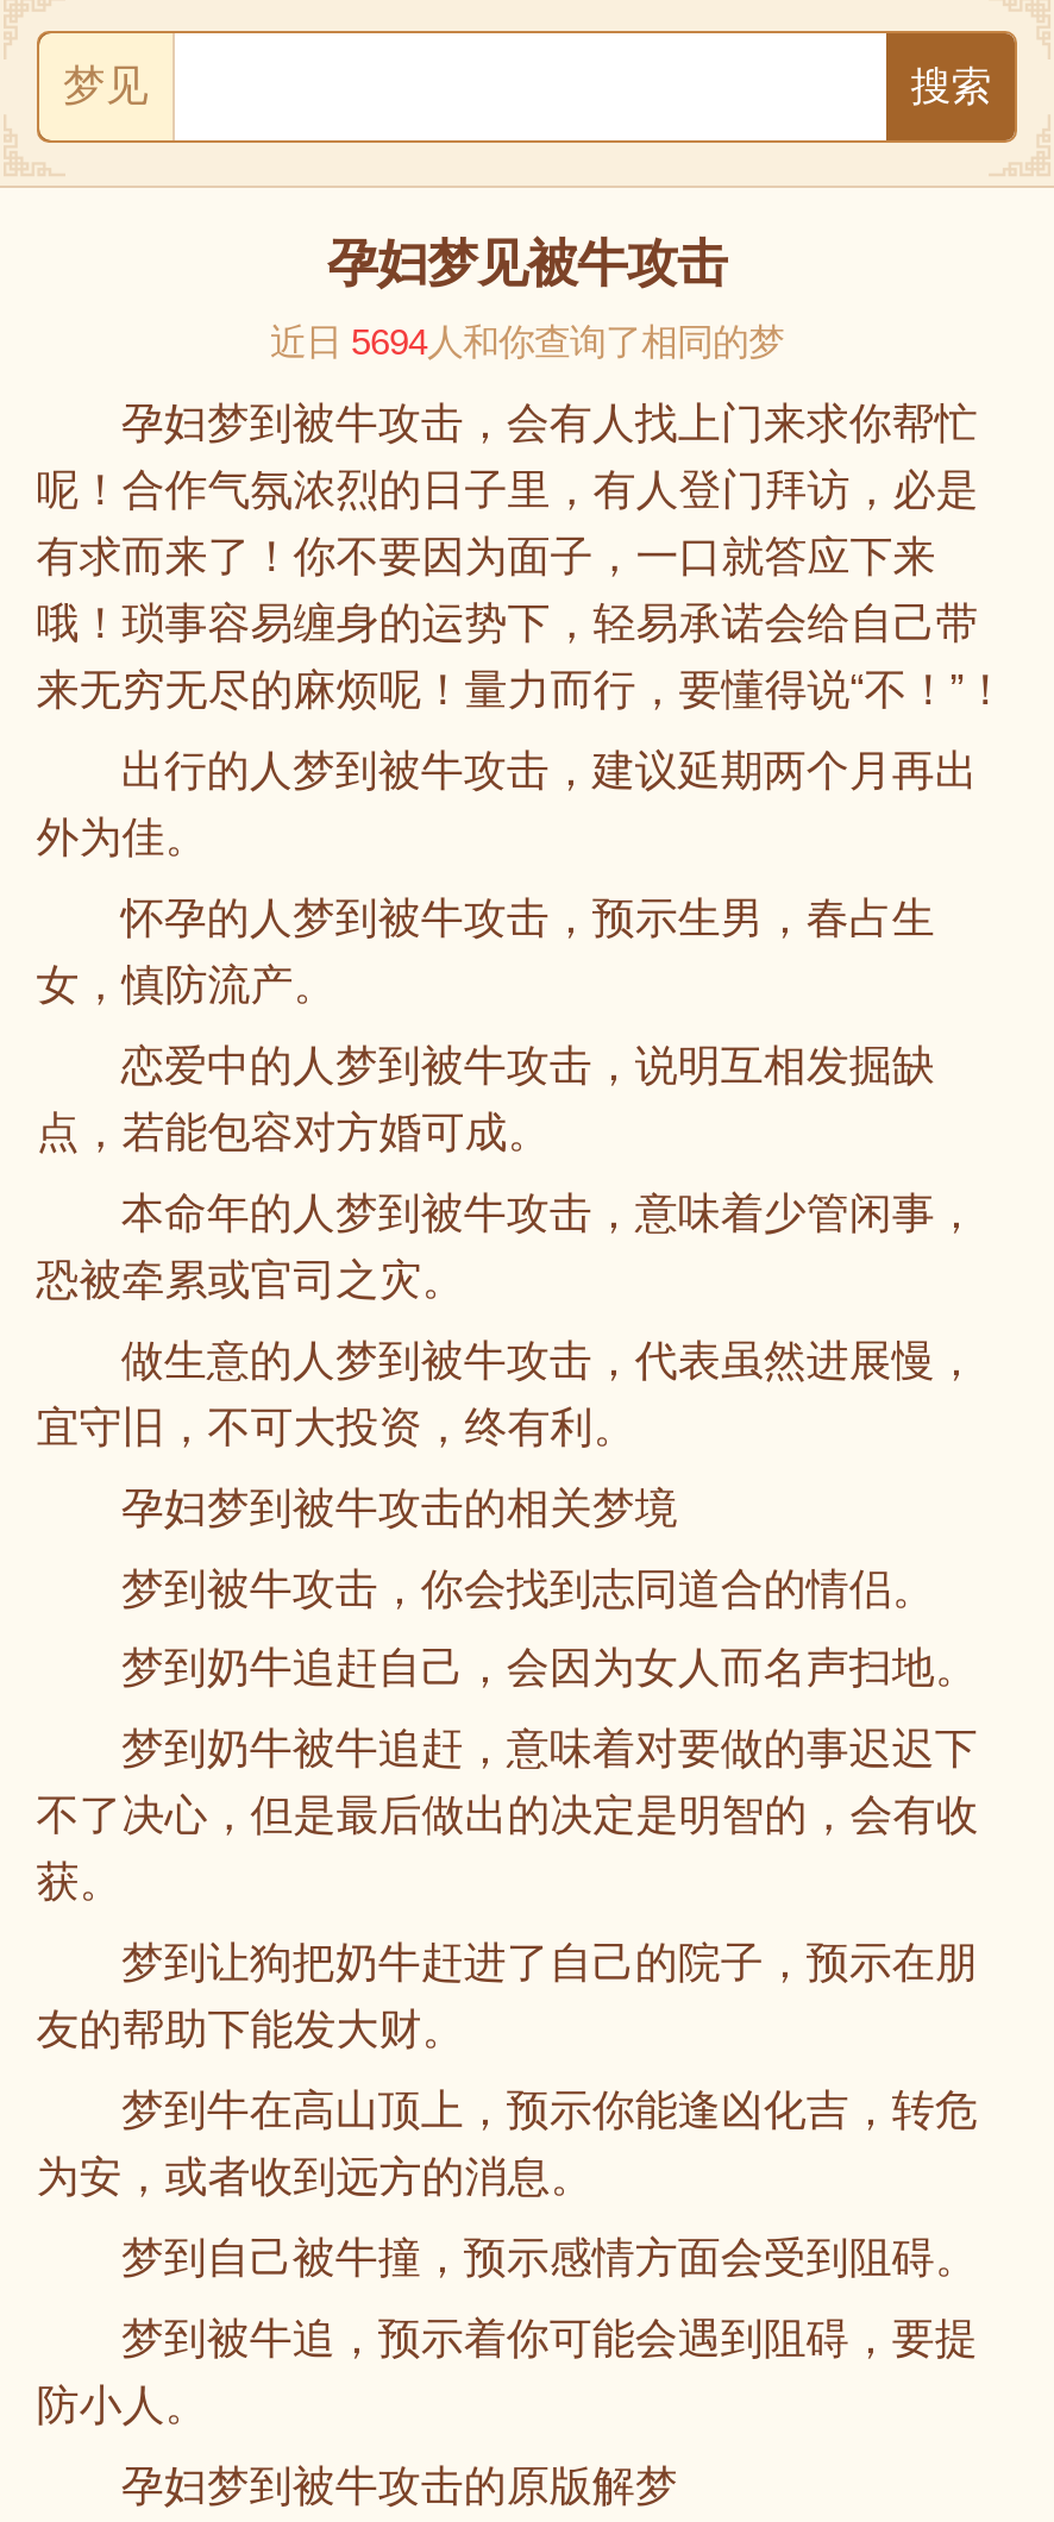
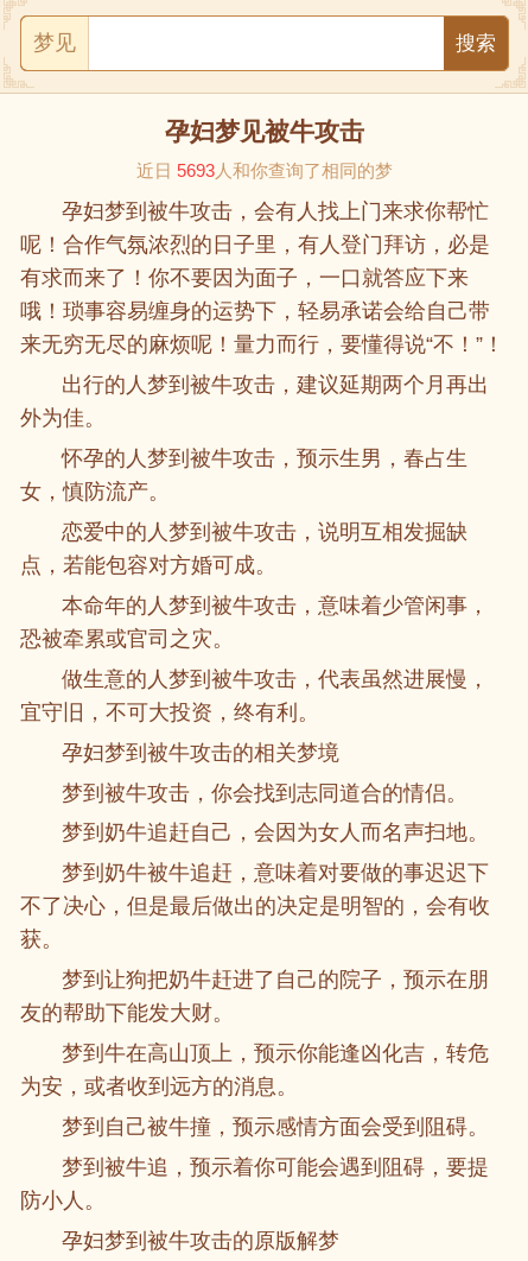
[270,322,784,362] 近日5694人和你查询了相同的梦 -> [136,161,393,181] 近日5693人和你查询了相同的梦

